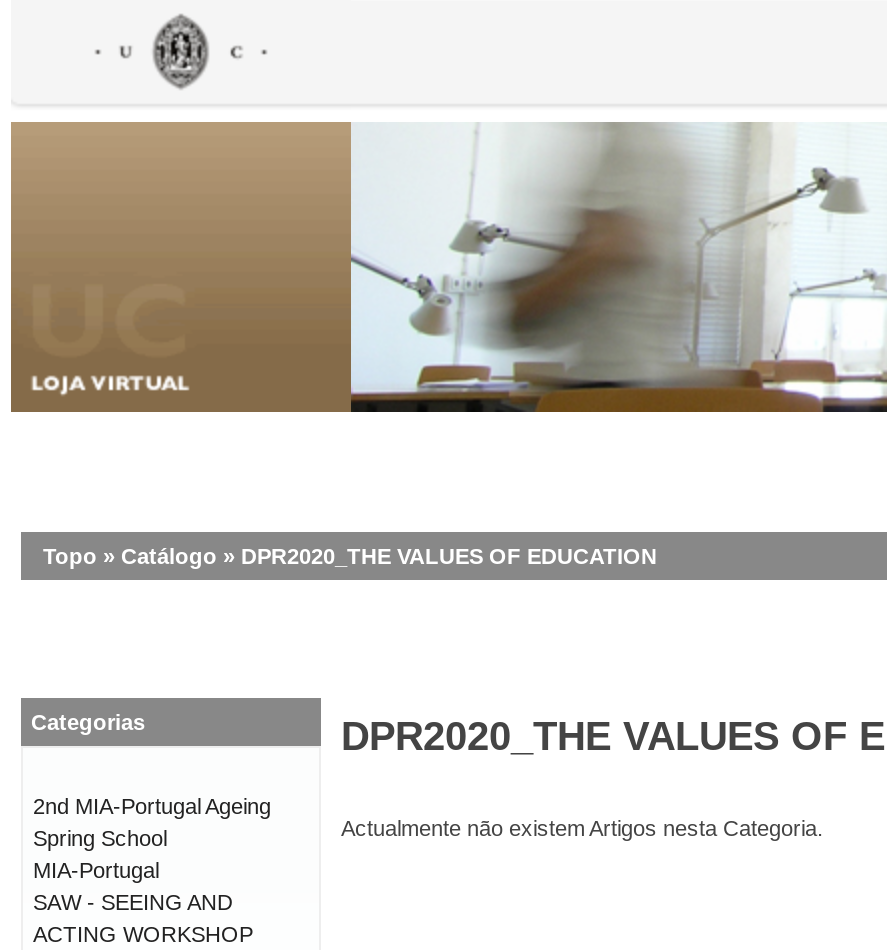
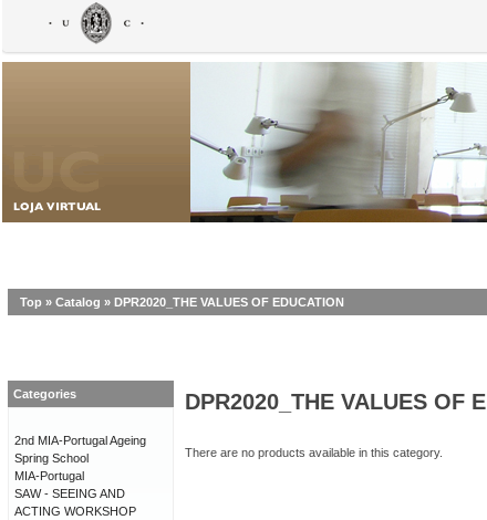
[43,544,657,568] Topo» Catálogo» DPR2020_THE VALUES OF EDUCATION -> [20,295,344,309] Top» Catalog» DPR2020_THE VALUES OF EDUCATION
[31,710,145,734] Categorias -> [13,387,76,401] Categories
[341,817,823,841] Actualmente não existem Artigos nesta Categoria. -> [185,446,443,460] There are no products available in this category.

